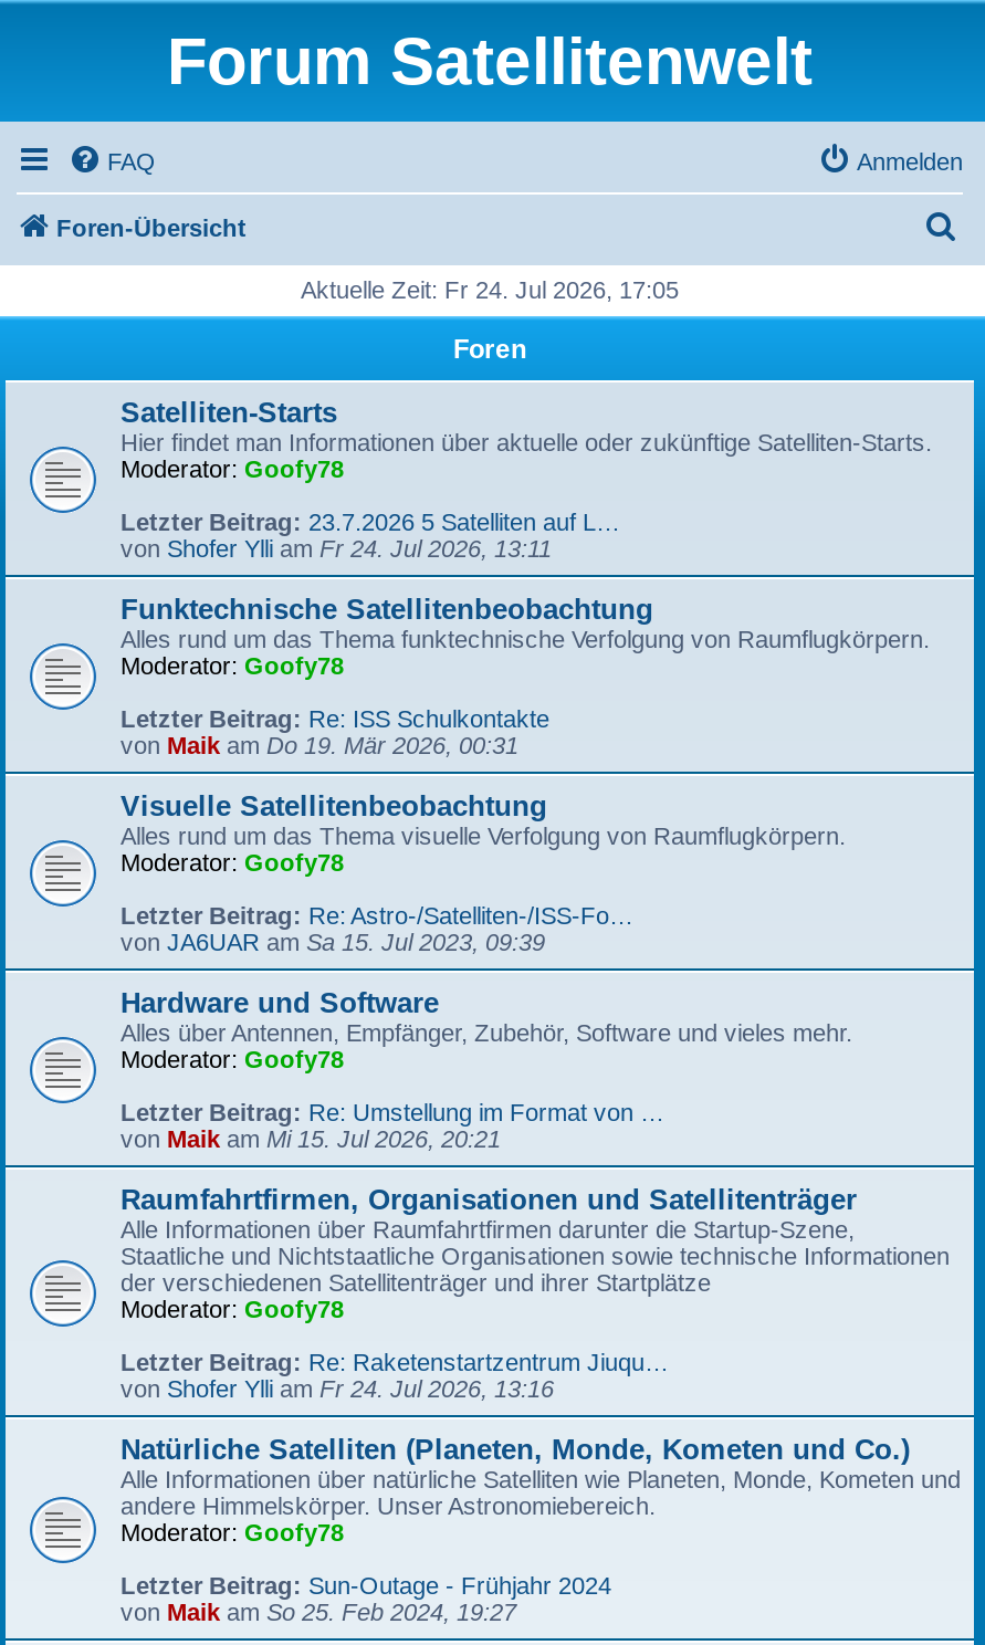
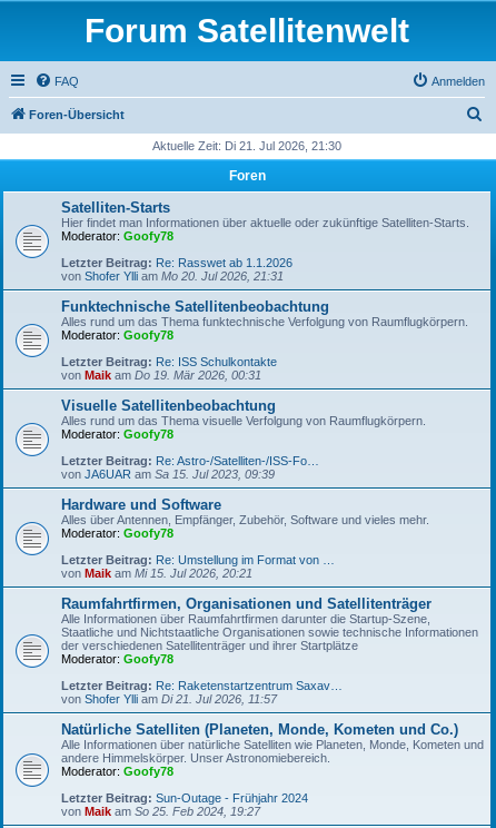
[301,276,679,303] Aktuelle Zeit: Fr 24. Jul 2026, 17:05 -> [152,139,341,152] Aktuelle Zeit: Di 21. Jul 2026, 21:30
[120,509,620,562] Letzter Beitrag: 23.7.2026 5 Satelliten auf L… | von Shofer Ylli am Fr 24. Jul 2026, 13:11 -> [61,256,292,283] Letzter Beitrag: Re: Rasswet ab 1.1.2026 | von Shofer Ylli am Mo 20. Jul 2026, 21:31
[120,1349,669,1375] Letzter Beitrag: Re: Raketenstartzentrum Jiuqu… -> [61,679,343,692] Letzter Beitrag: Re: Raketenstartzentrum Saxav…
[120,1375,554,1402] von Shofer Ylli am Fr 24. Jul 2026, 13:16 -> [61,692,277,706] von Shofer Ylli am Di 21. Jul 2026, 11:57

